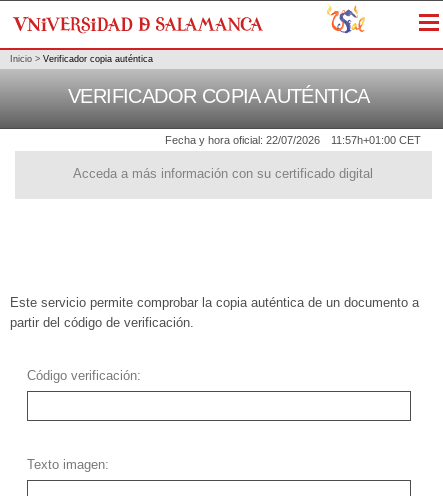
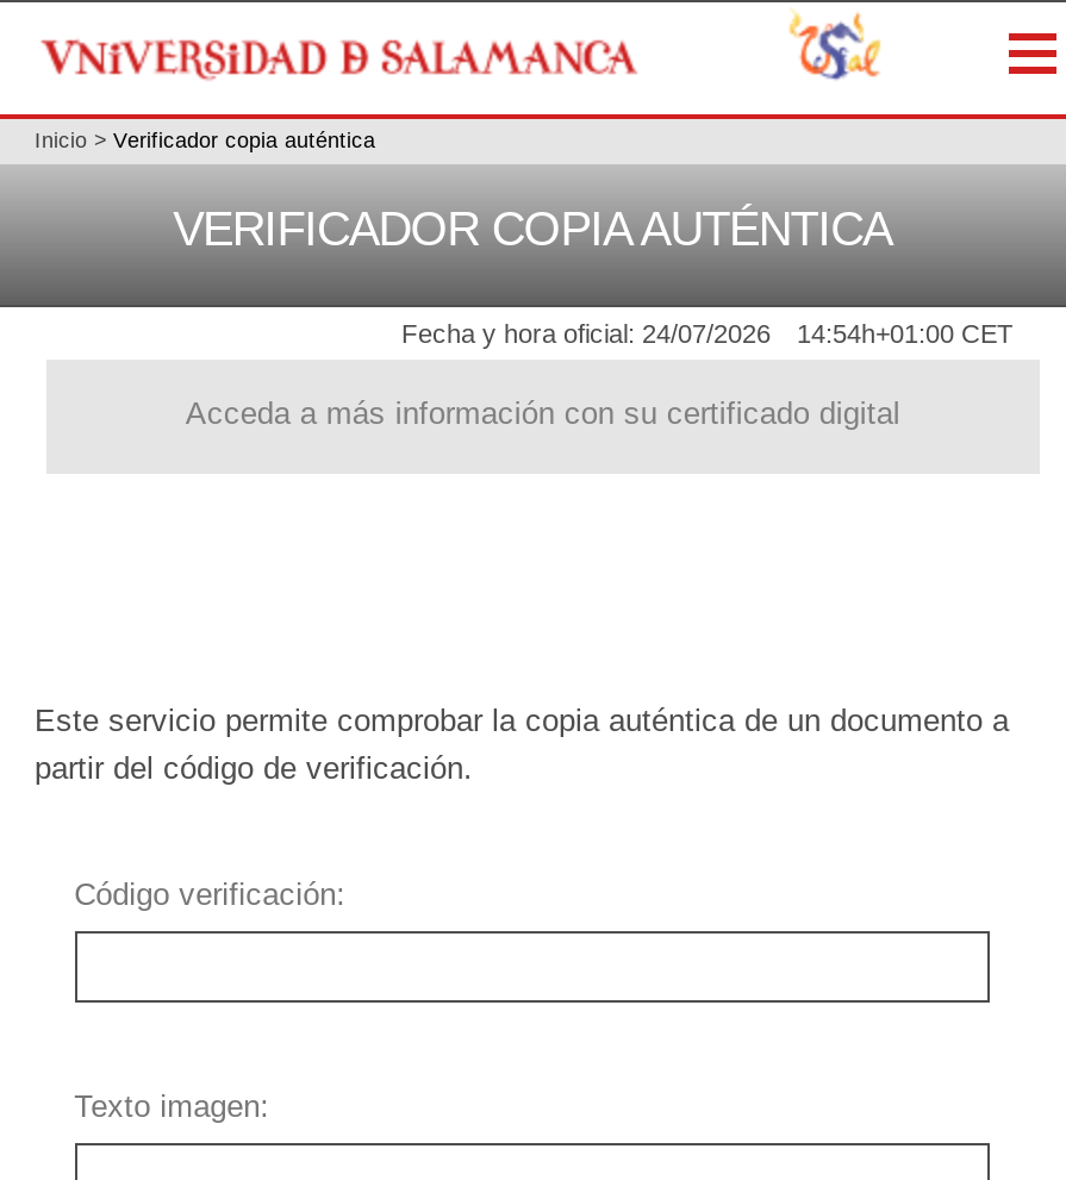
[165,134,320,146] Fecha y hora oficial: 22/07/2026 -> [401,320,771,348] Fecha y hora oficial: 24/07/2026
[331,134,421,146] 11:57h+01:00 CET -> [797,320,1014,348] 14:54h+01:00 CET

